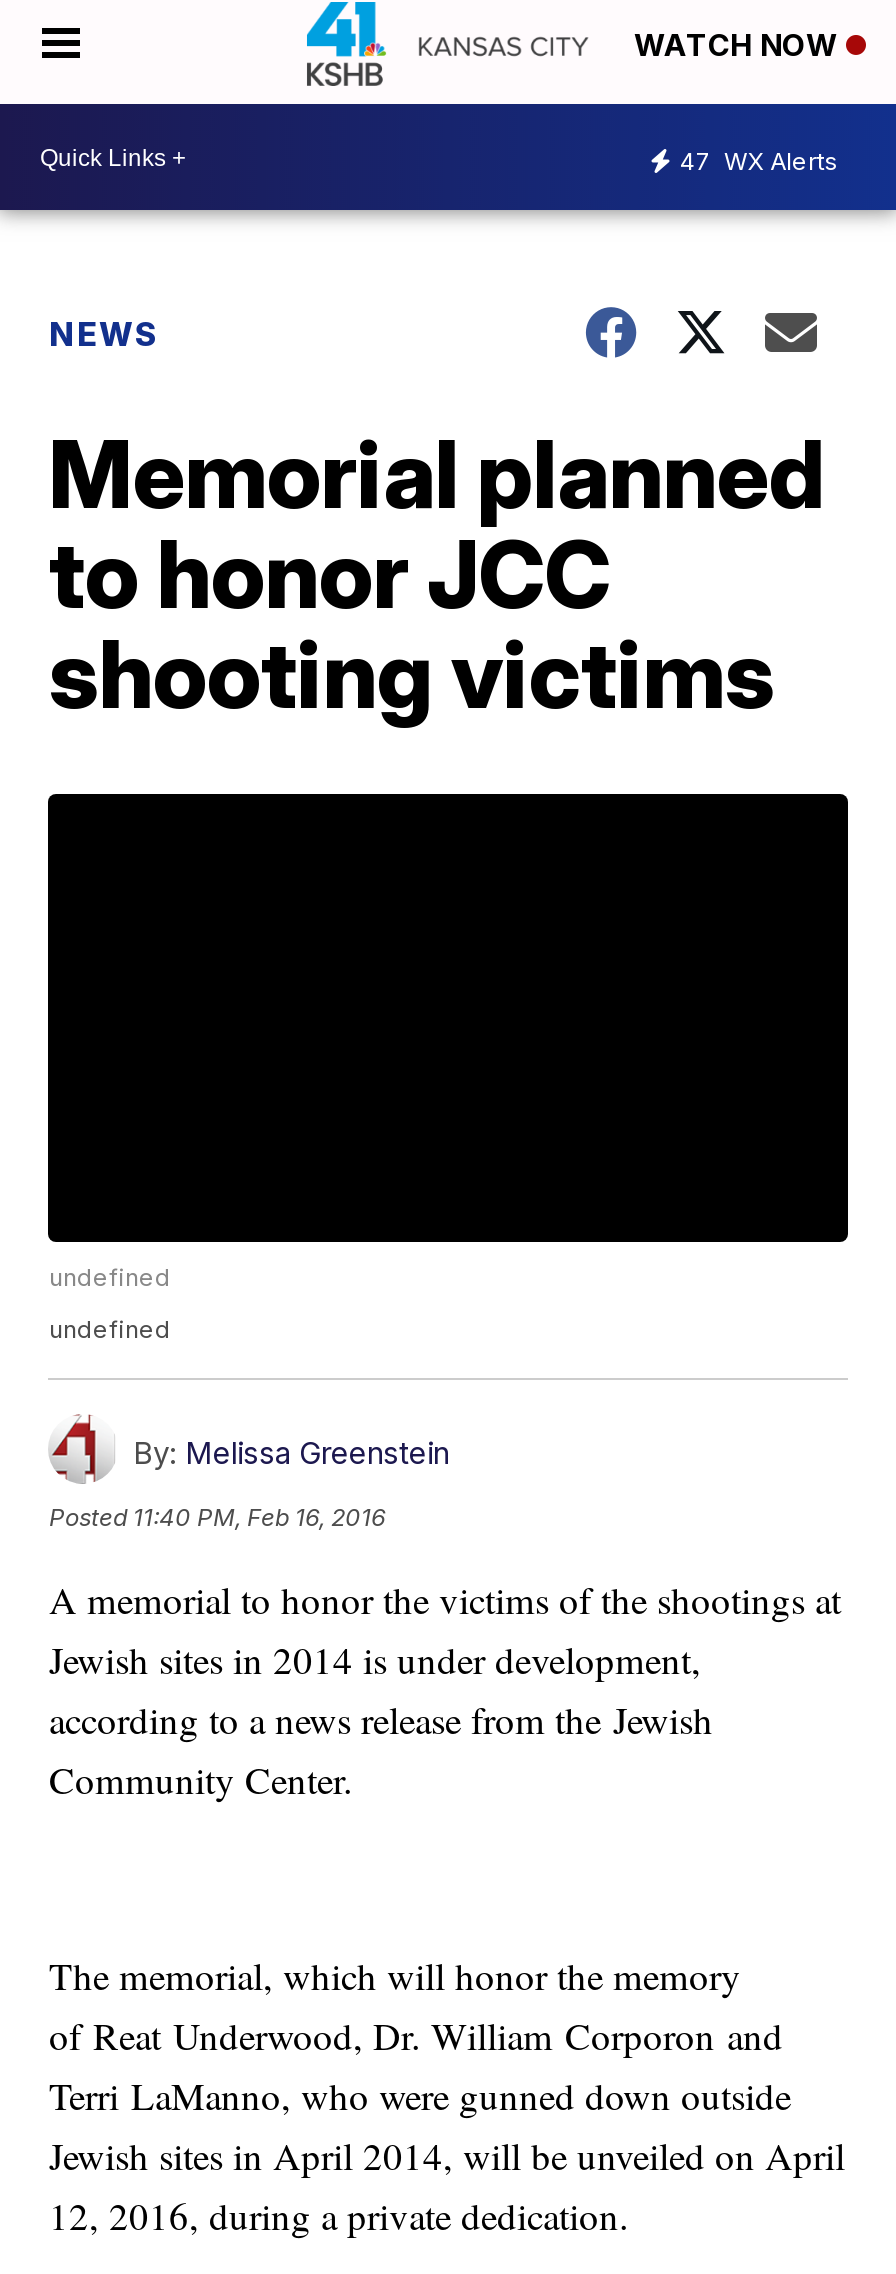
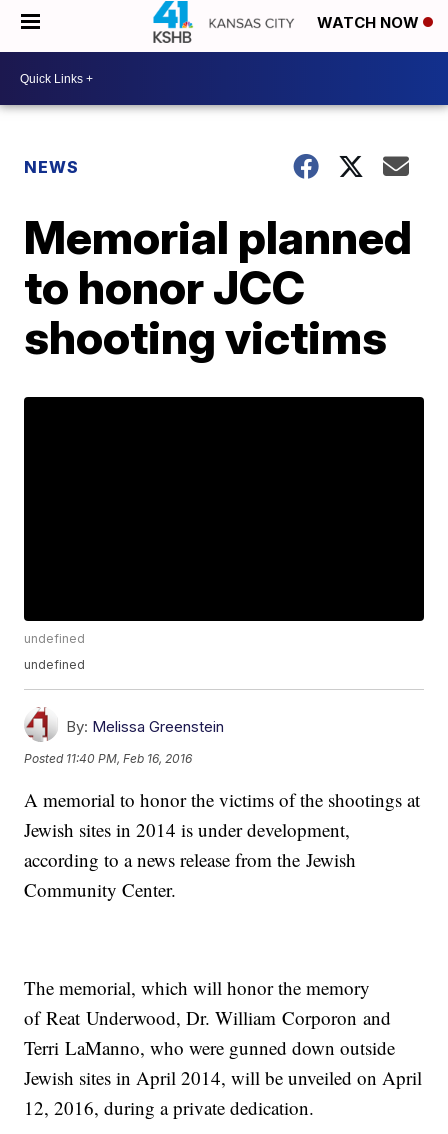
[680,145,838,175] 47 WX Alerts -> none

